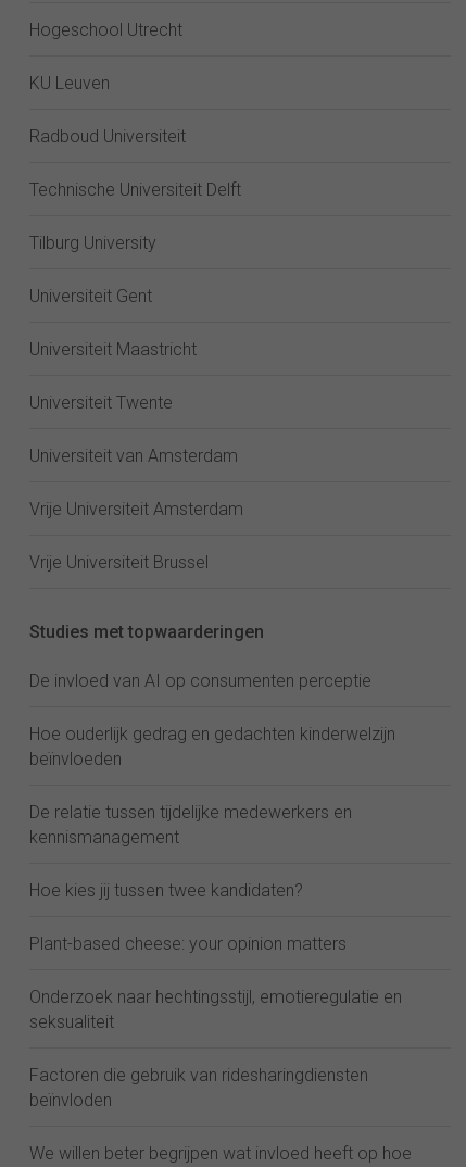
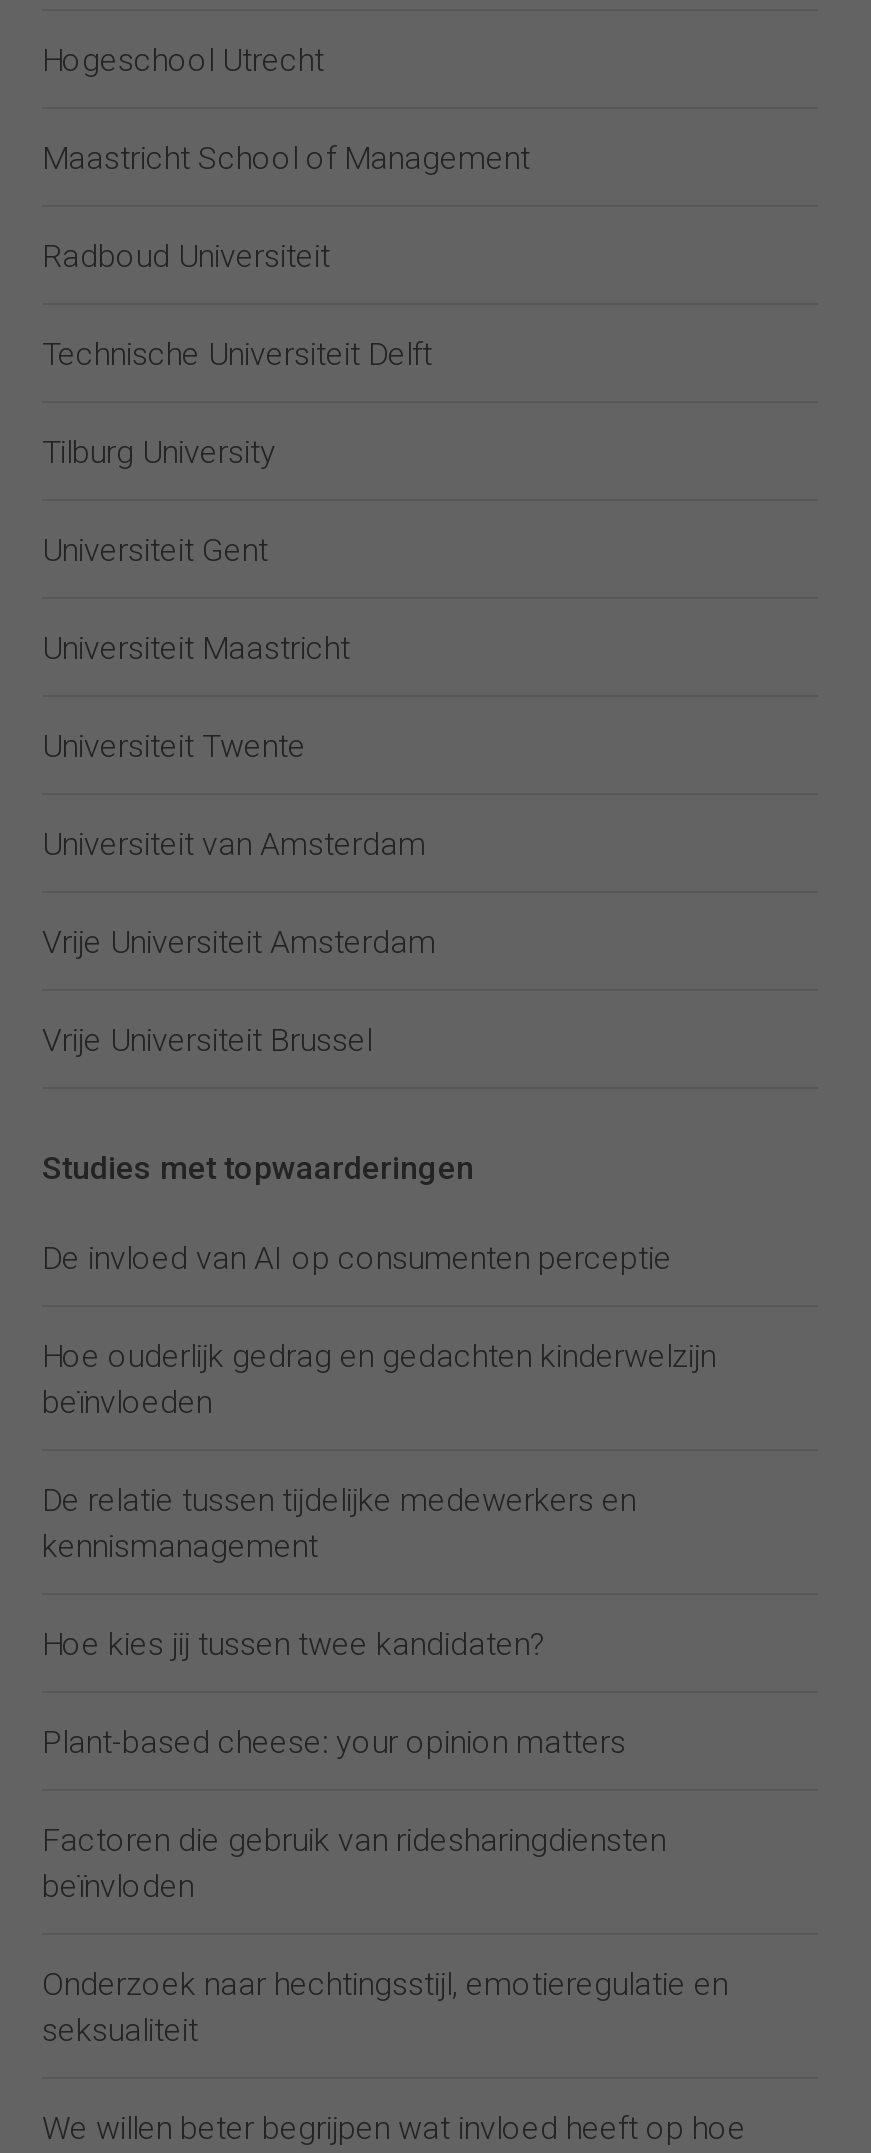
[29,73,110,93] KU Leuven -> [42,139,530,177] Maastricht School of Management
moved [29,987,402,1032] -> [42,1965,728,2049]: Onderzoek naar hechtingsstijl, emotieregulatie en | seksualiteit
moved [29,1065,368,1110] -> [42,1821,666,1905]: Factoren die gebruik van ridesharingdiensten | beïnvloden

